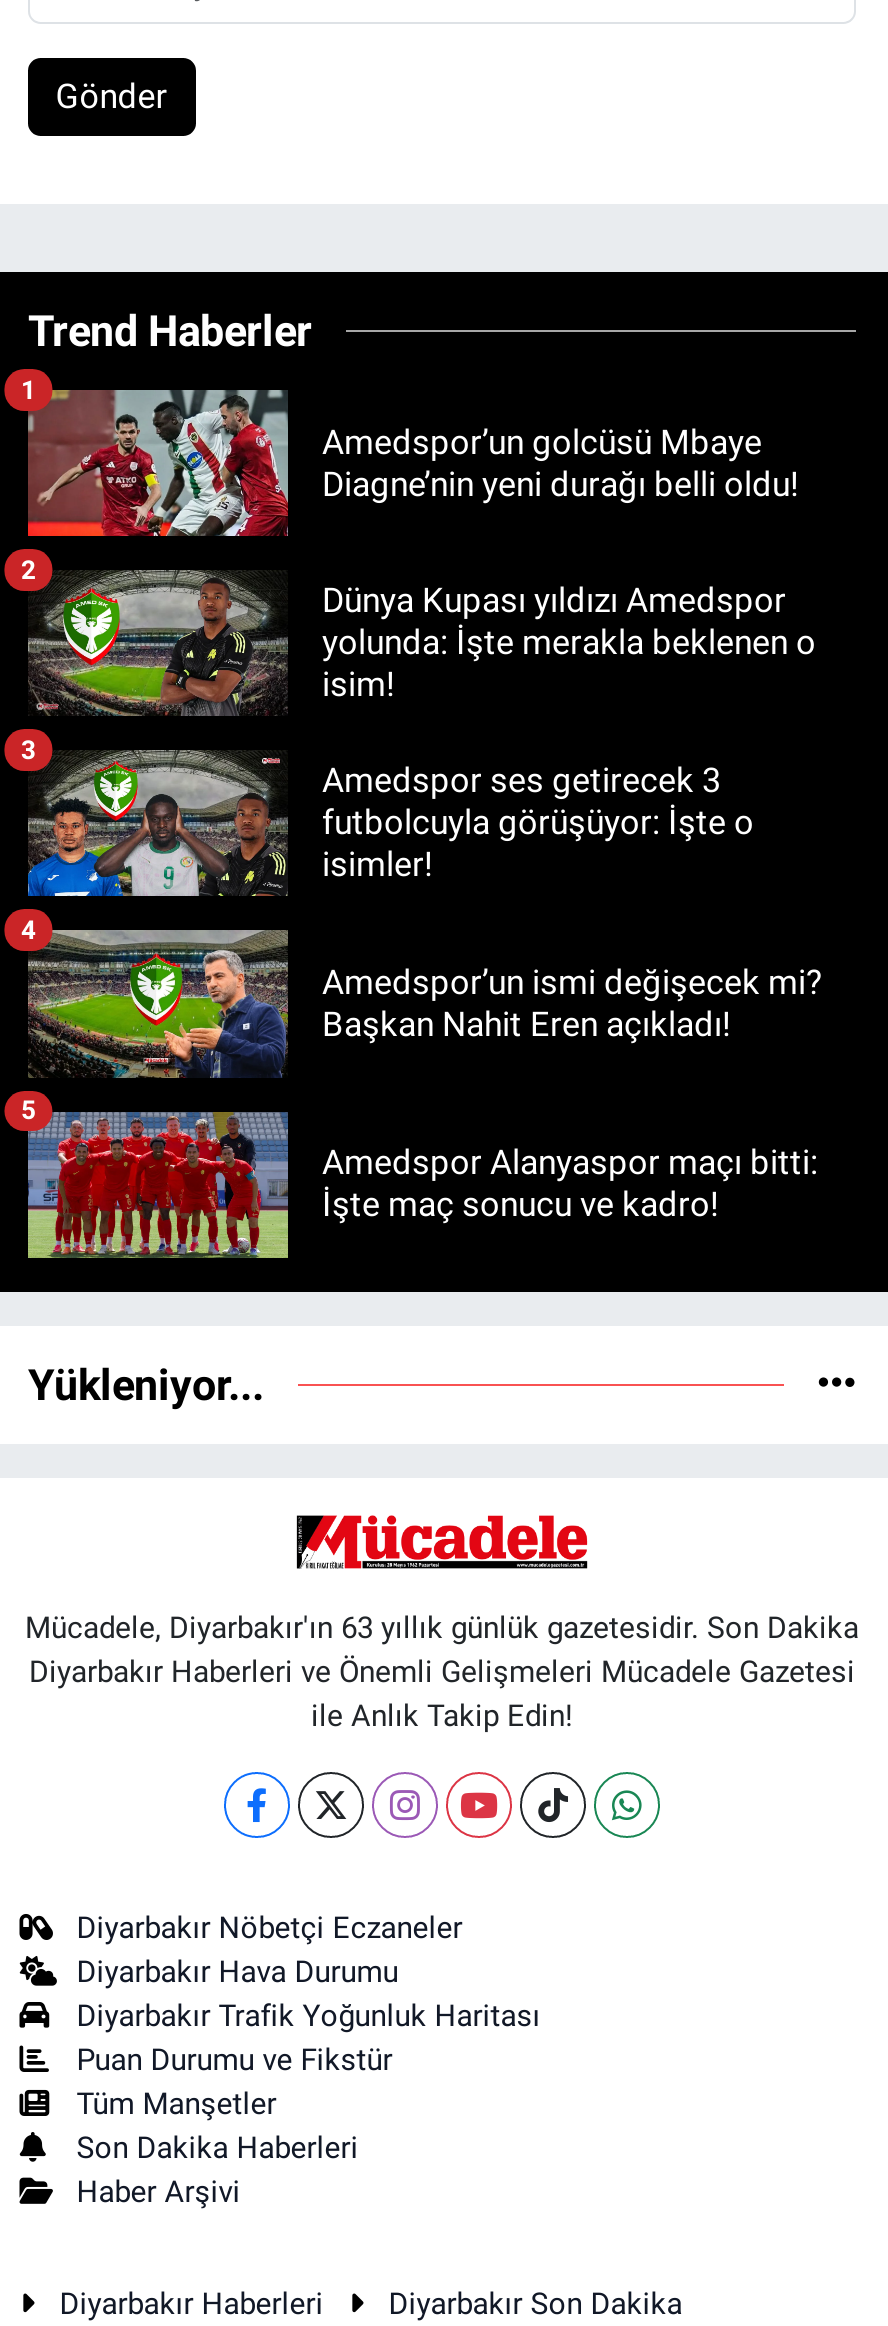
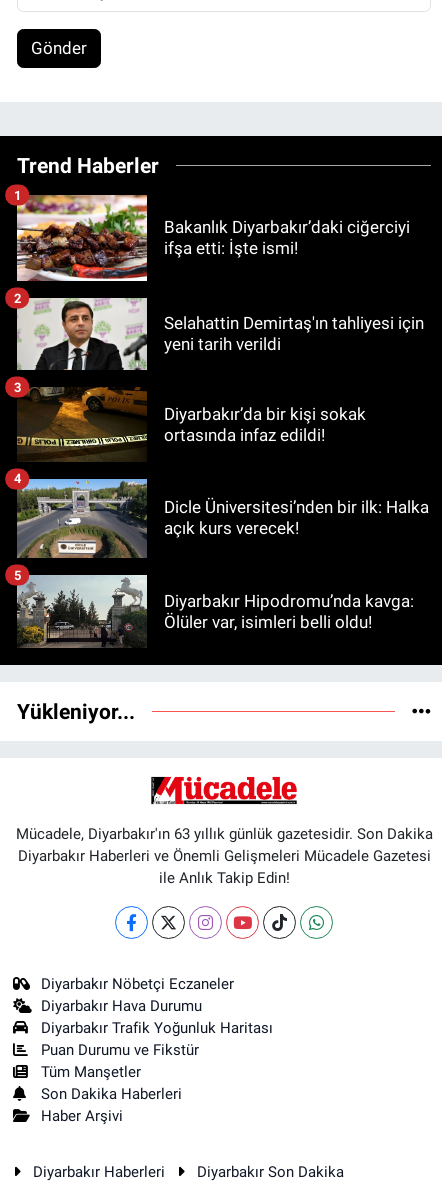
[26,390,798,538] [image] | Amedspor’un golcüsü Mbaye | Diagne’nin yeni durağı belli oldu! -> [16,195,410,282] [image] | Bakanlık Diyarbakır’daki ciğerciyi | ifşa etti: İşte ismi!
[28,572,816,716] [image] | Dünya Kupası yıldızı Amedspor | yolunda: İşte merakla beklenen o | isim! -> [16,297,424,371] [image] | Selahattin Demirtaş'ın tahliyesi için | yeni tarih verildi
[26,750,754,898] [image] | Amedspor ses getirecek 3 | futbolcuyla görüşüyor: İşte o | isimler! -> [17,387,366,462] [image] | Diyarbakır’da bir kişi sokak | ortasında infaz edildi!
[28,928,822,1078] [image] | Amedspor’un ismi değişecek mi? | Başkan Nahit Eren açıkladı! -> [17,478,429,559] [image] | Dicle Üniversitesi’nden bir ilk: Halka | açık kurs verecek!
[26,1110,818,1260] [image] | Amedspor Alanyaspor maçı bitti: | İşte maç sonucu ve kadro! -> [16,574,414,649] [image] | Diyarbakır Hipodromu’nda kavga: | Ölüler var, isimleri belli oldu!

